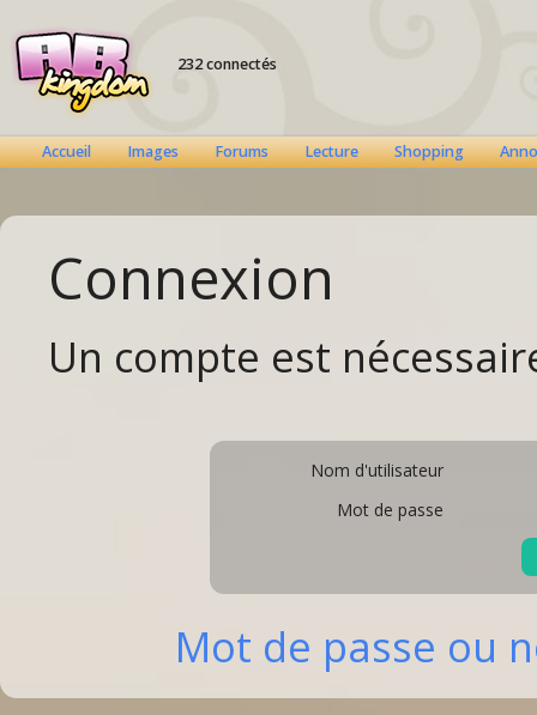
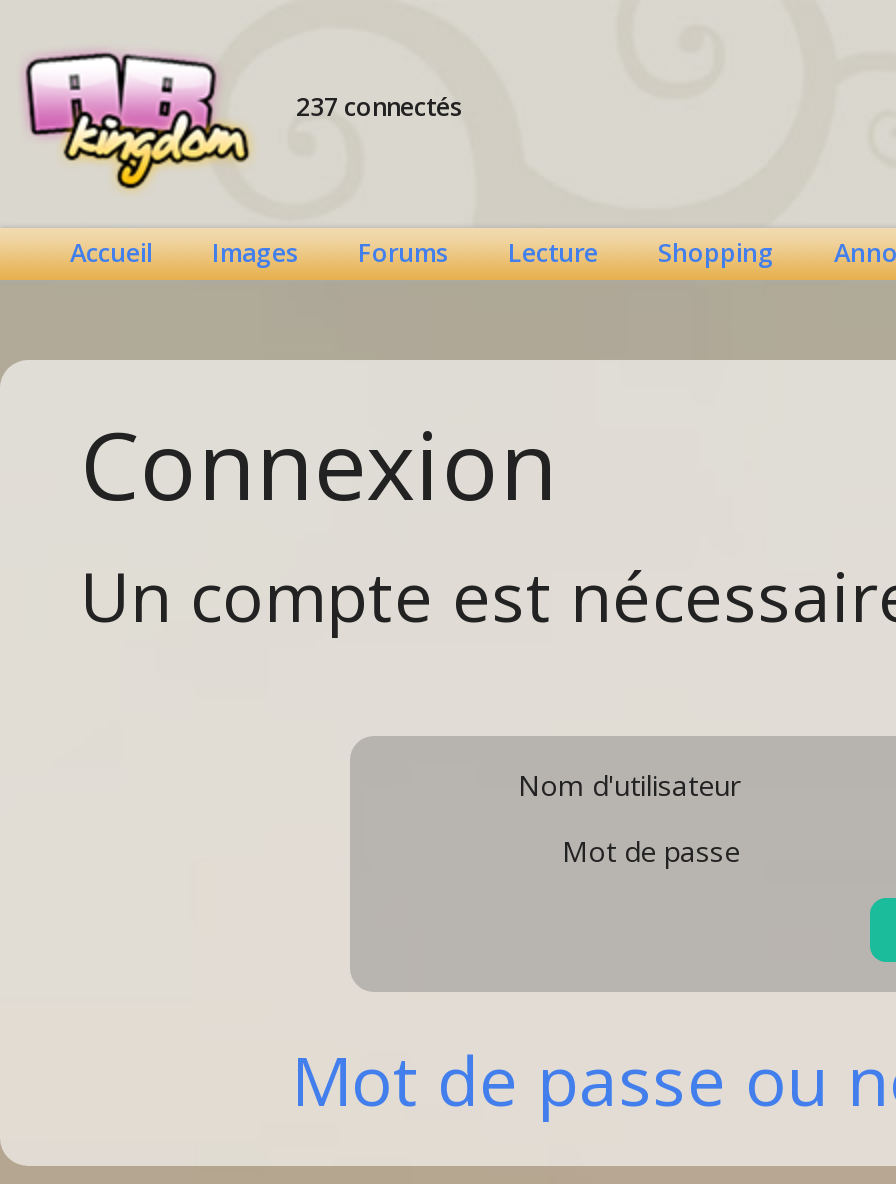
[177,54,277,74] 232 connectés -> [296,90,462,124] 237 connectés

